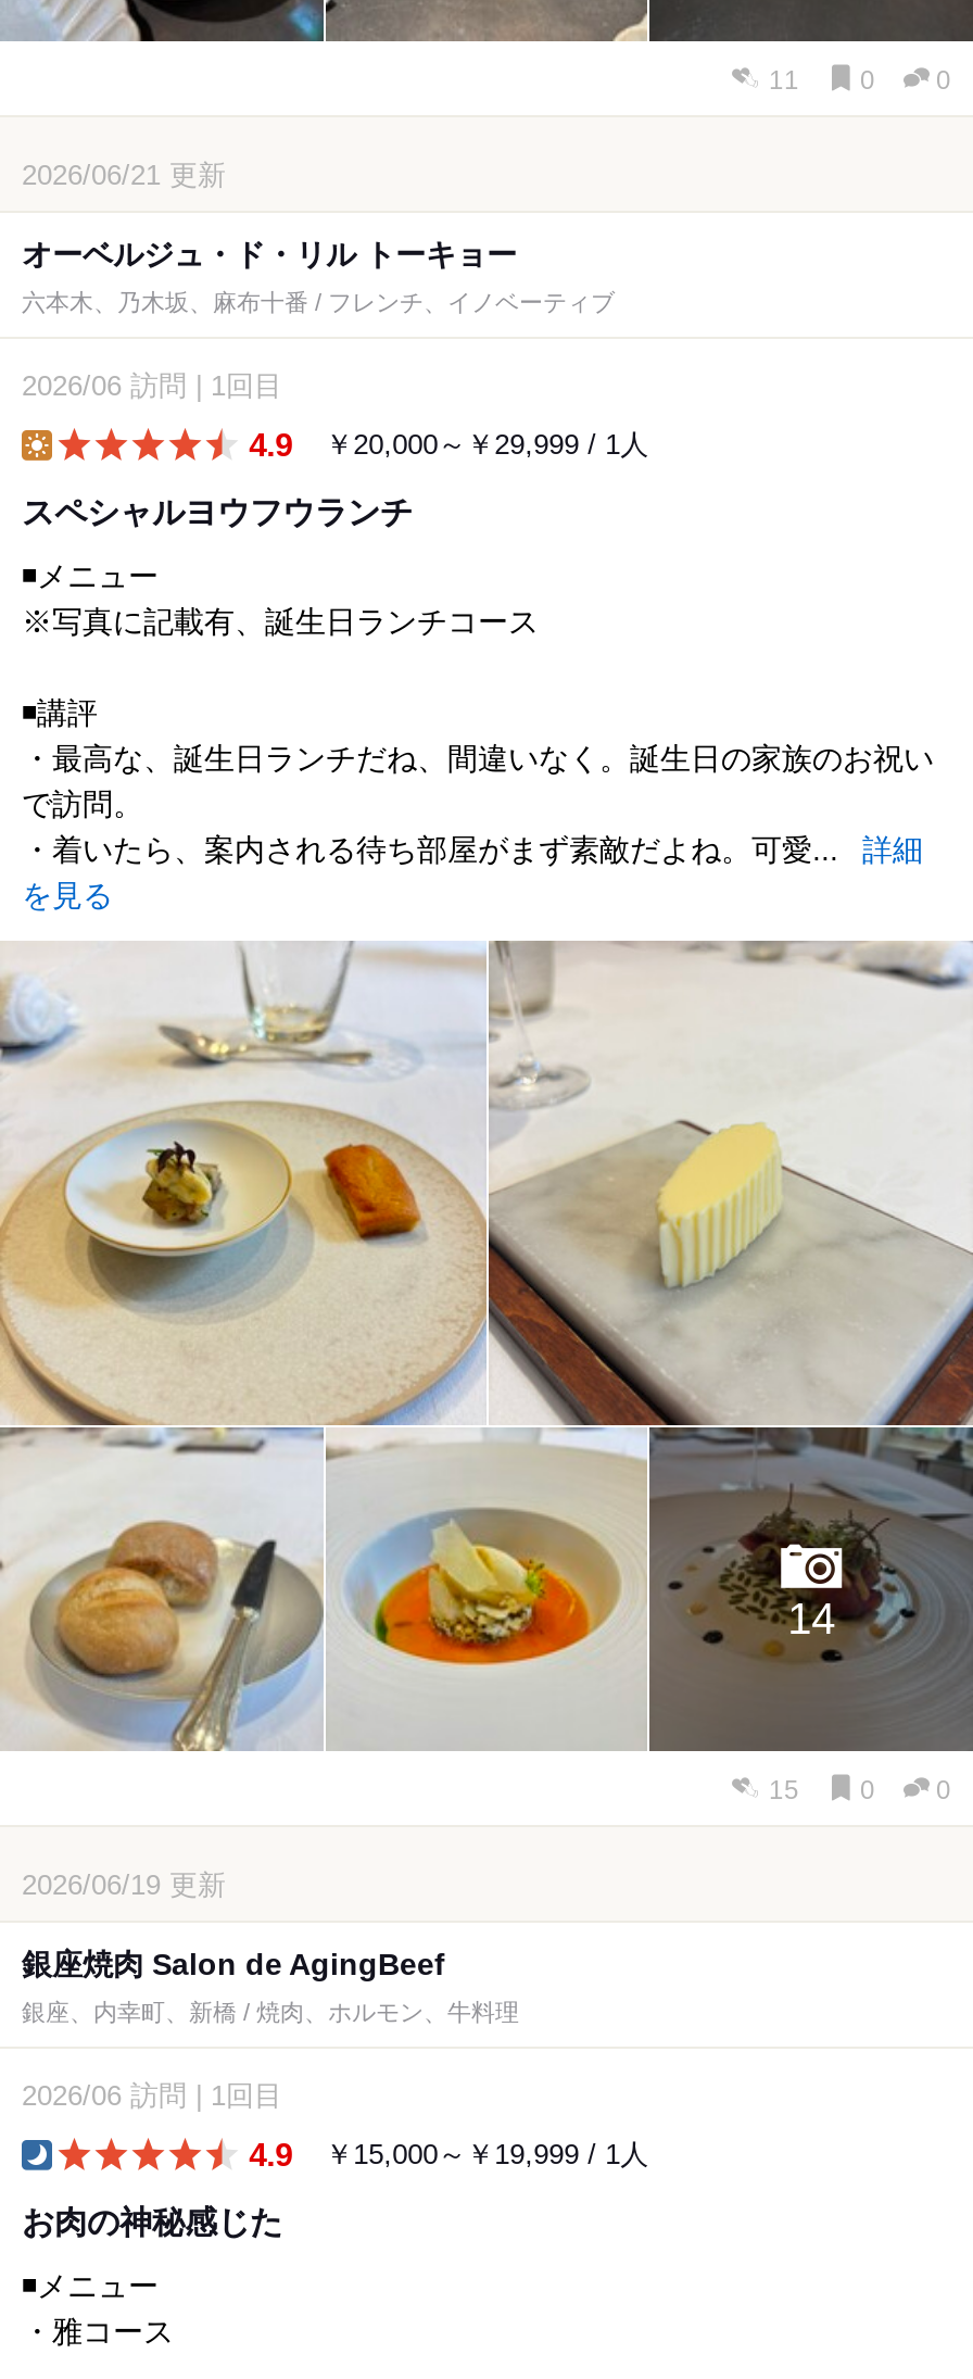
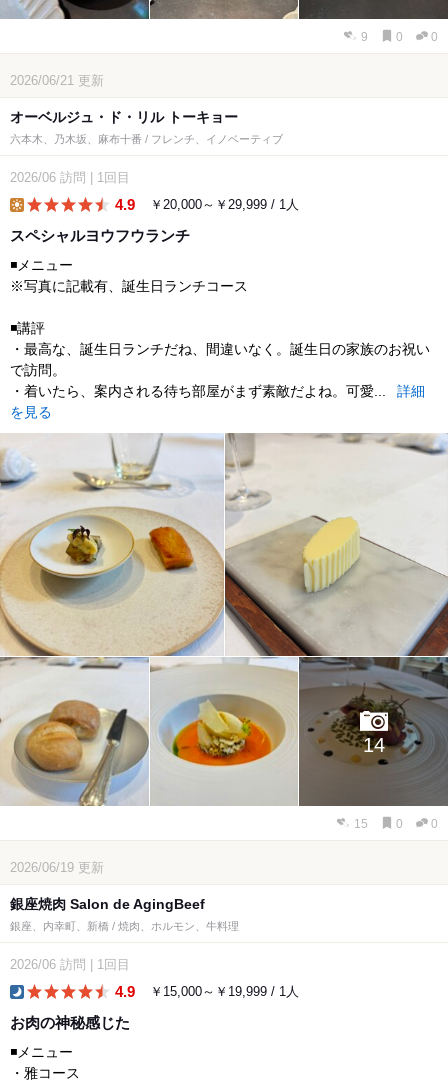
[769,64,951,95] 11 0 0 -> [361,30,438,44] 9 0 0

